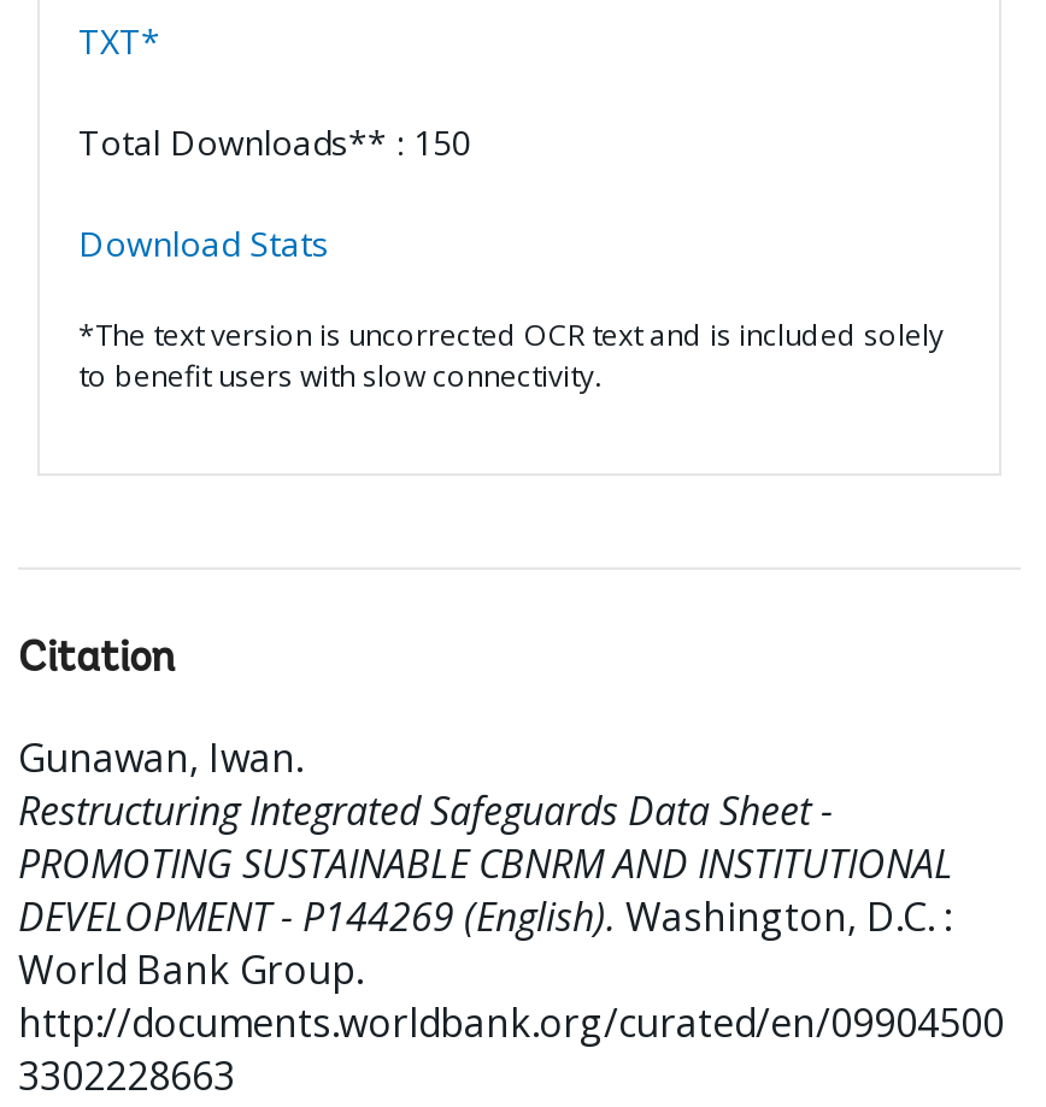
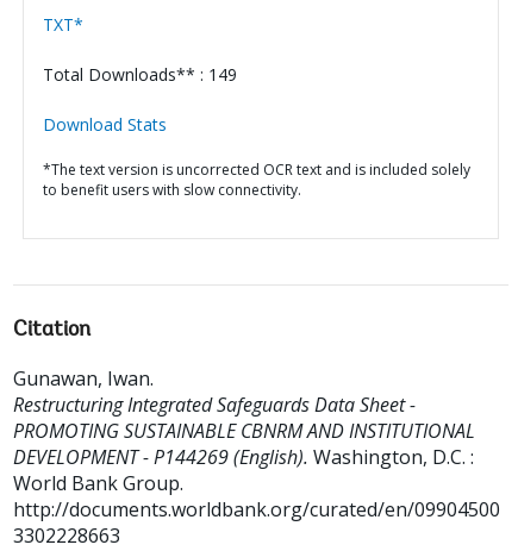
[78,119,471,165] Total Downloads** : 150 -> [43,63,237,86] Total Downloads** : 149

